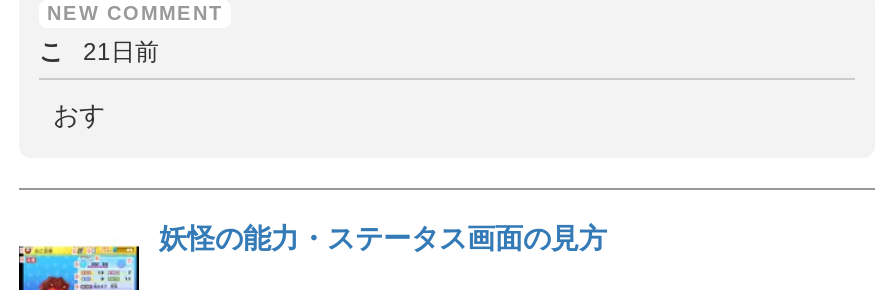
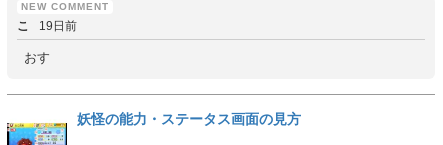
[39,39,159,67] こ 21日前 -> [17,19,77,33] こ 19日前

